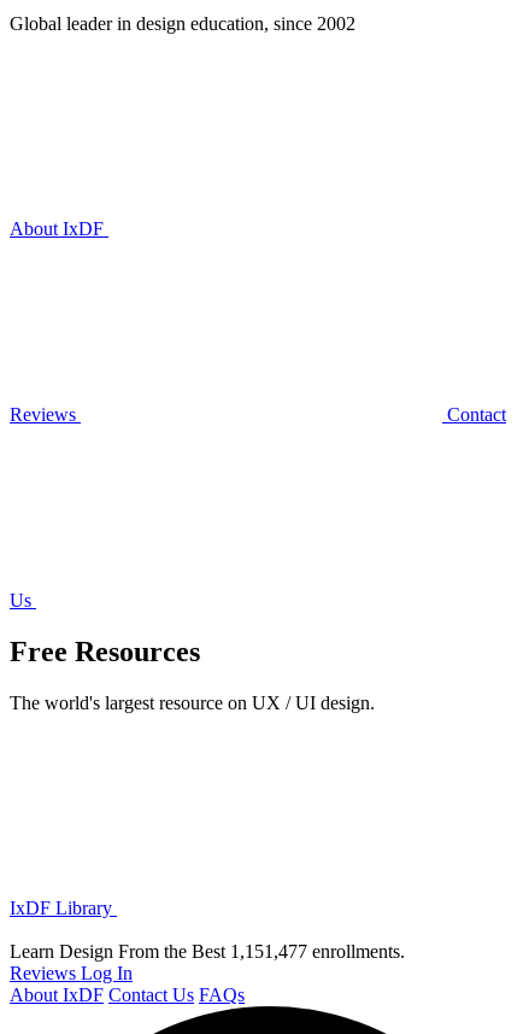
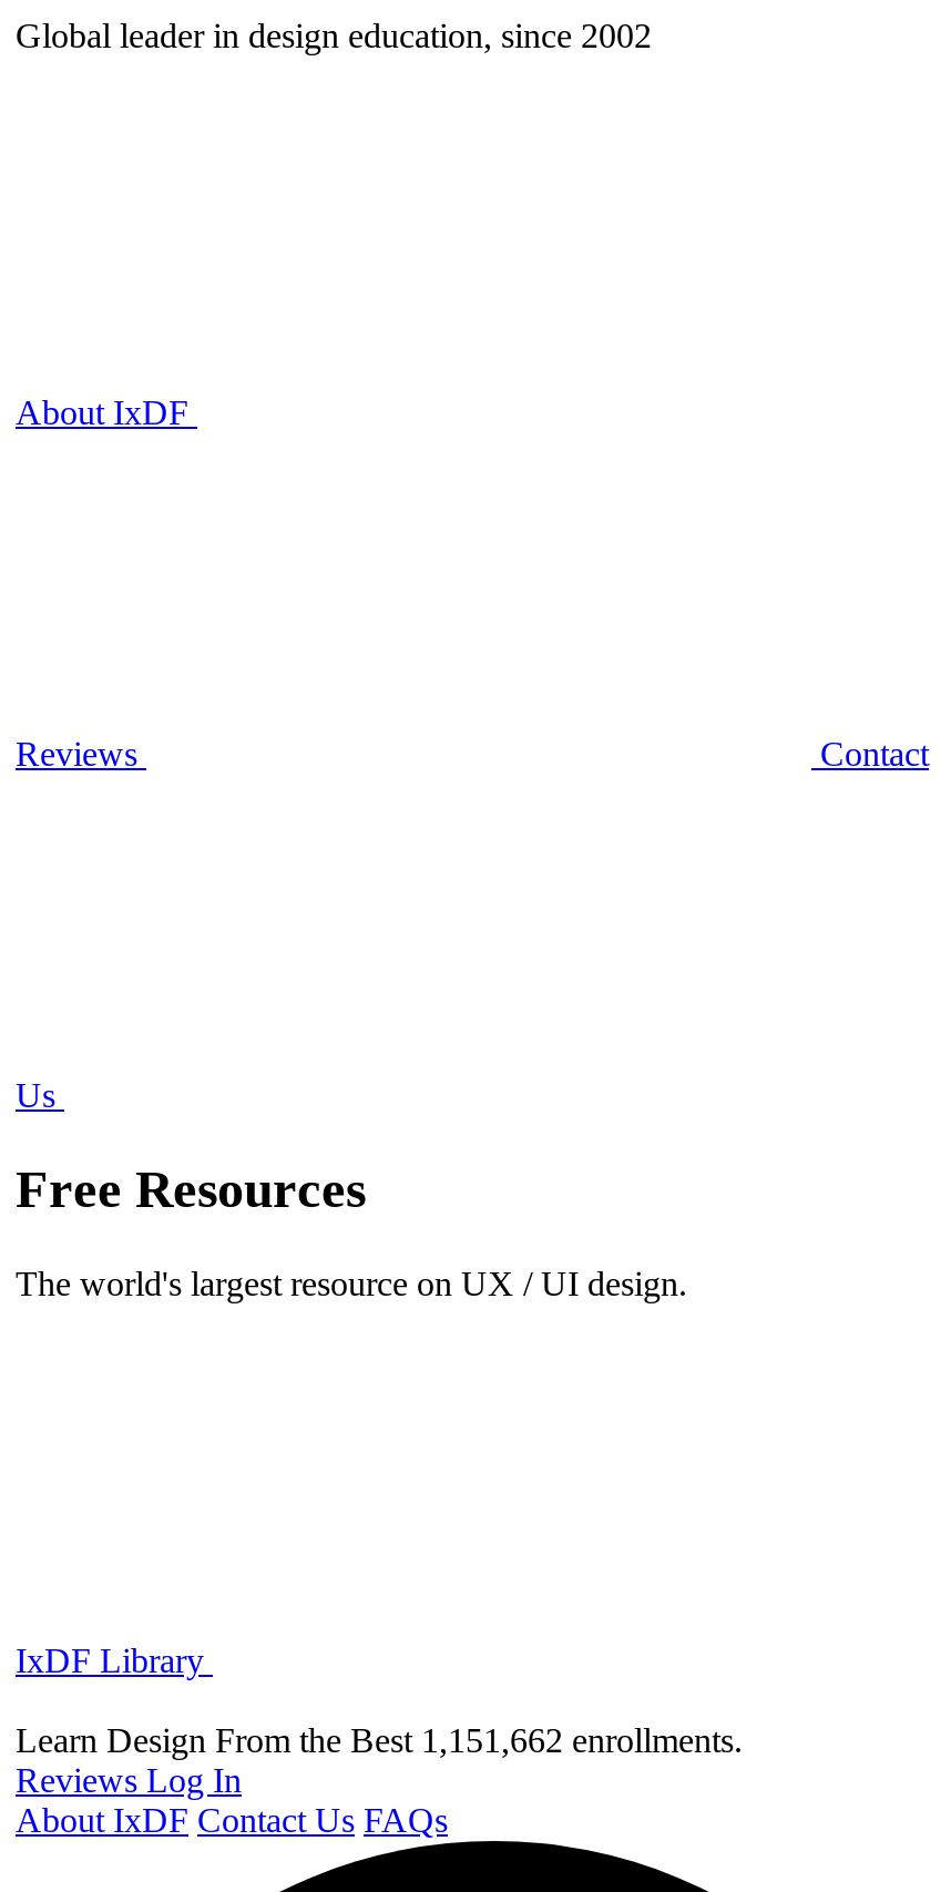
[10,941,405,961] Learn Design From the Best 1,151,477 enrollments. -> [16,1721,743,1758] Learn Design From the Best 1,151,662 enrollments.

